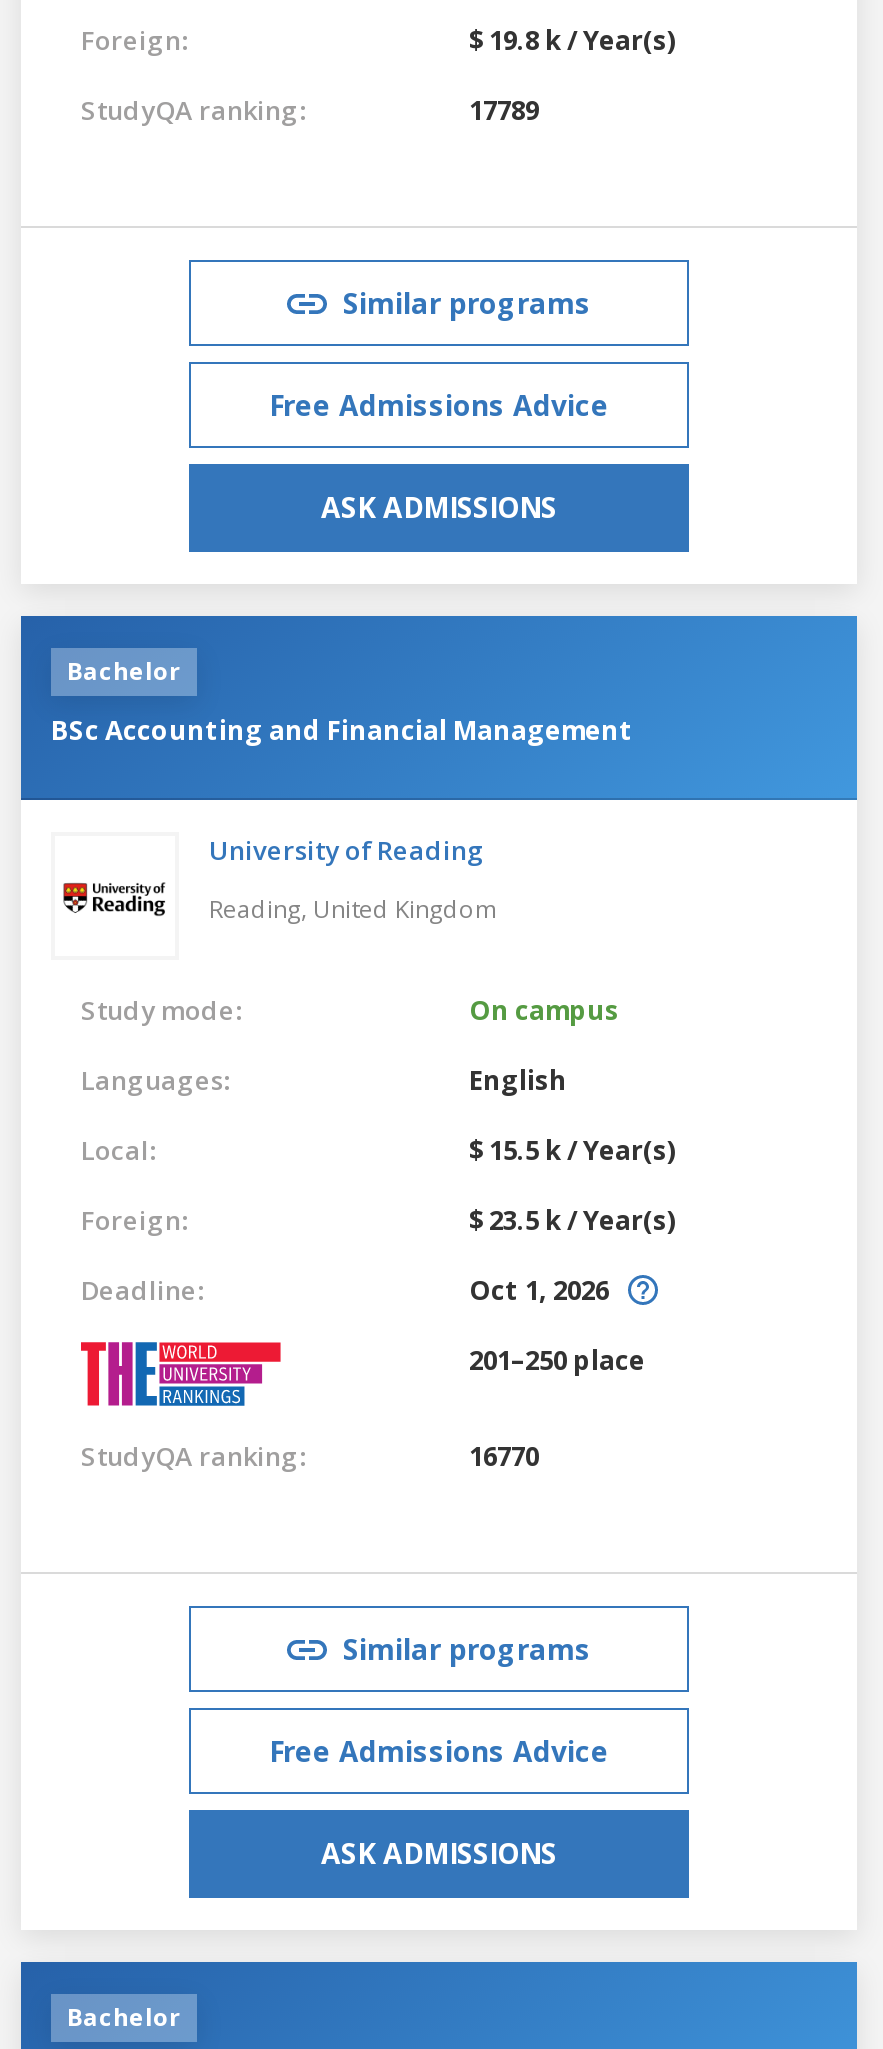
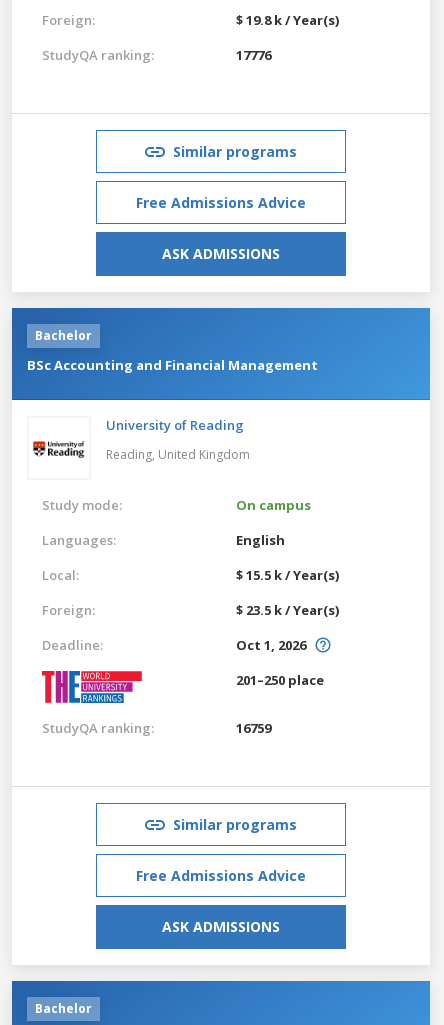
[469,92,539,128] 17789 -> [236,46,271,64] 17776
[469,1438,539,1474] 16770 -> [236,719,271,737] 16759

